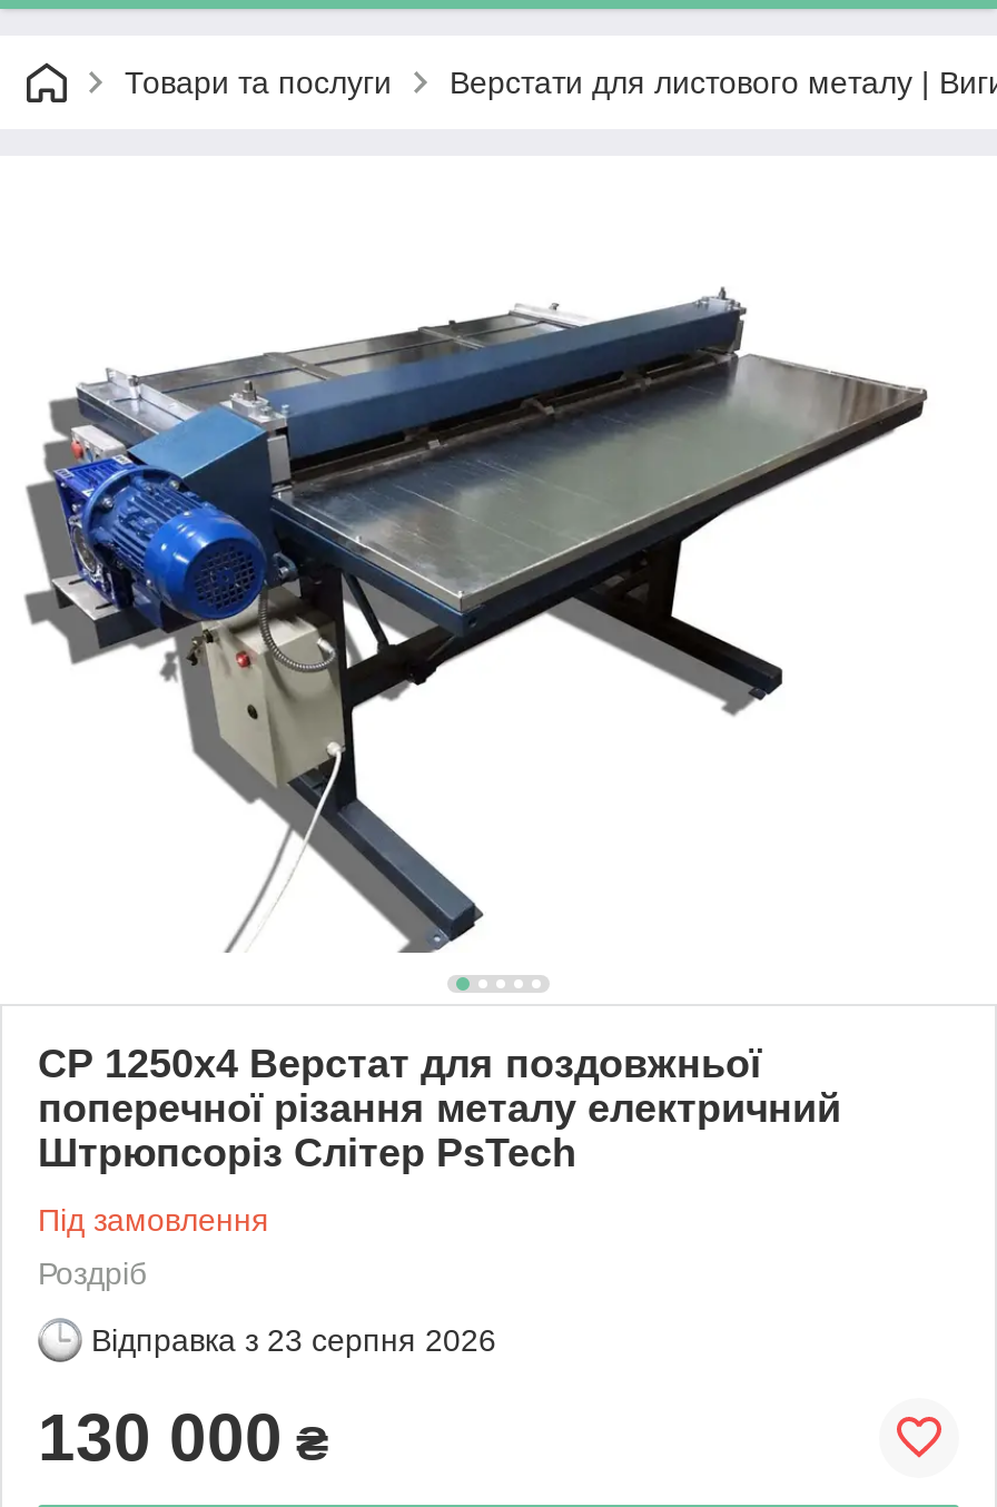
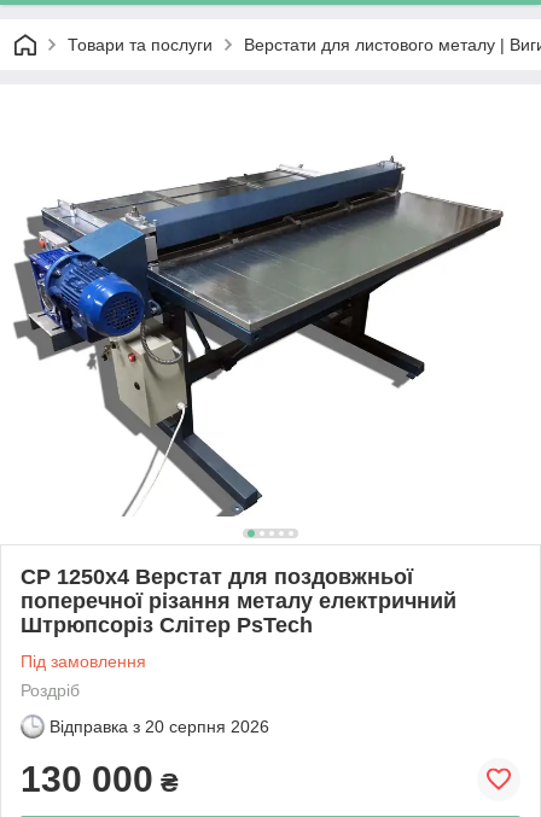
[91,1322,496,1357] Відправка з 23 серпня 2026 -> [50,717,269,736] Відправка з 20 серпня 2026

